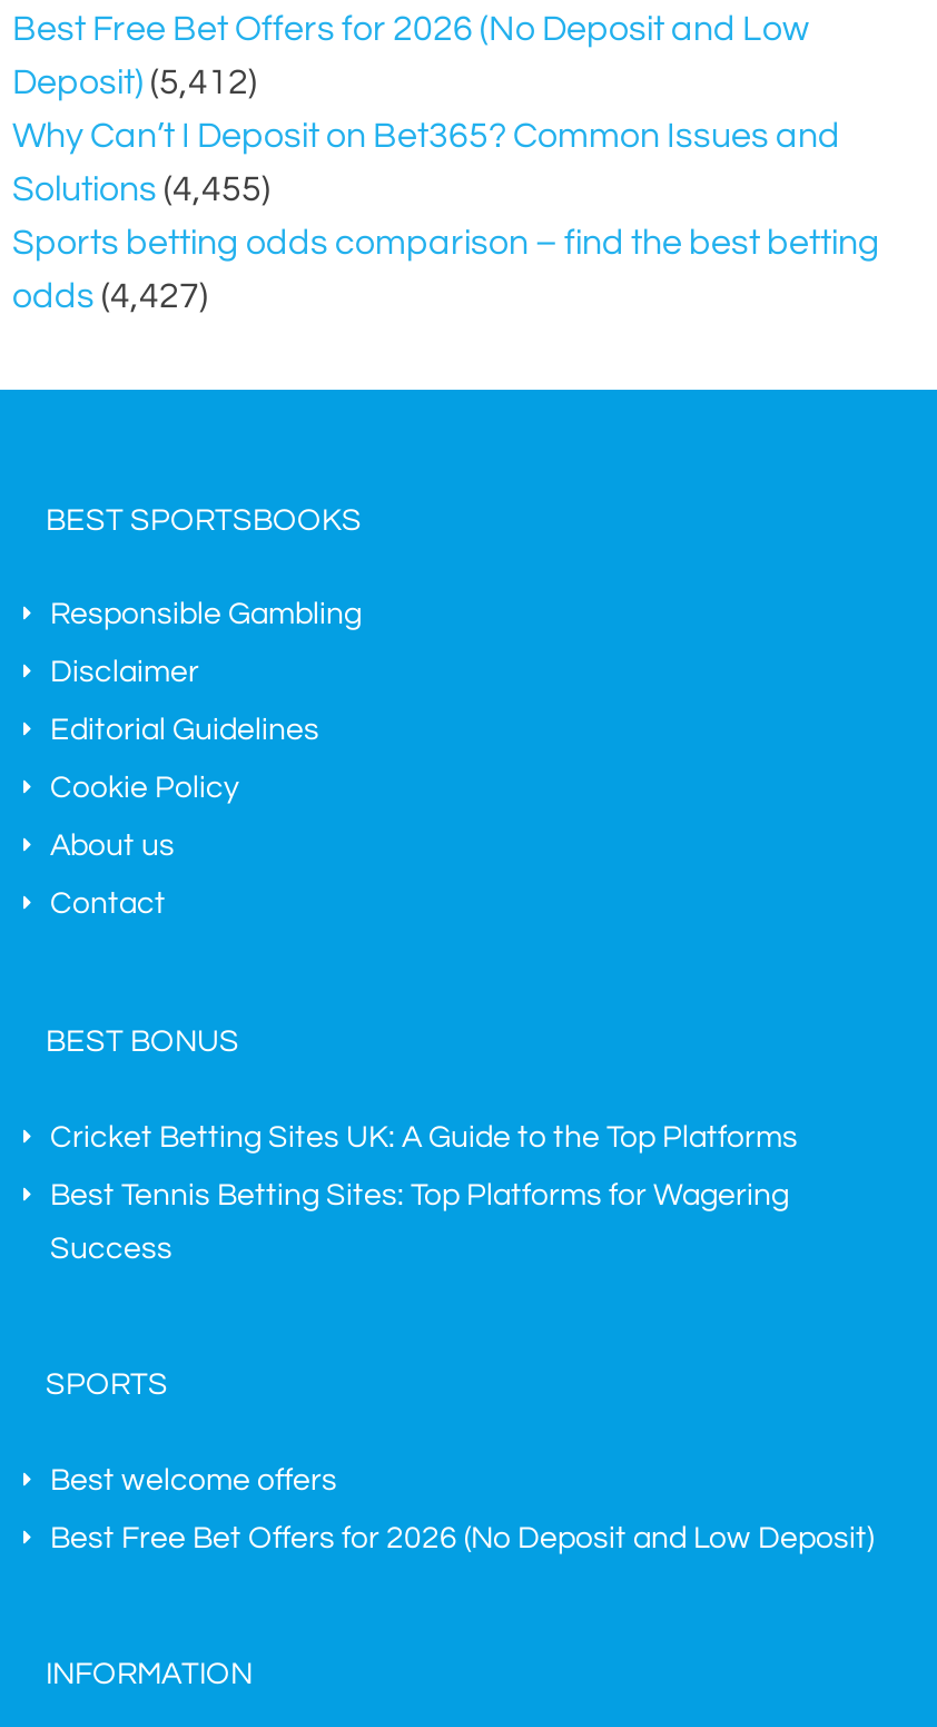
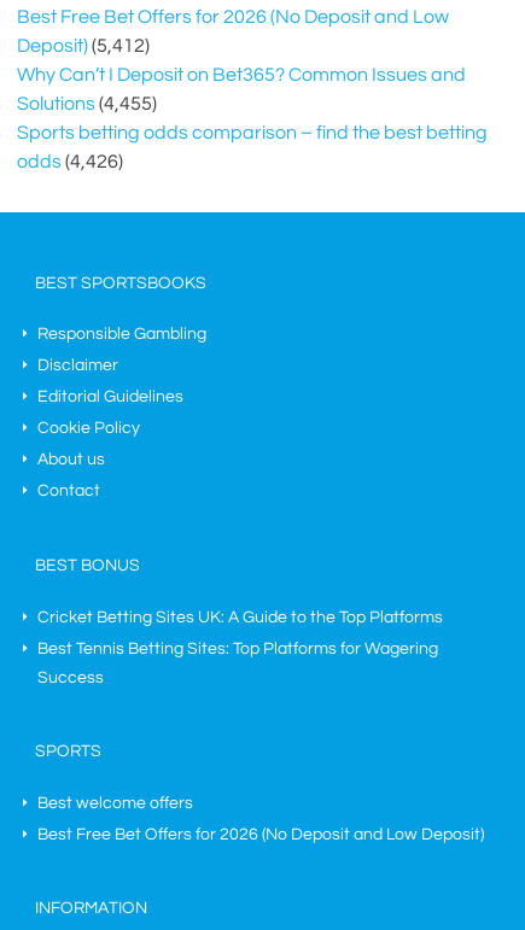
[12,279,208,314] odds (4,427) -> [17,152,123,172] odds (4,426)

